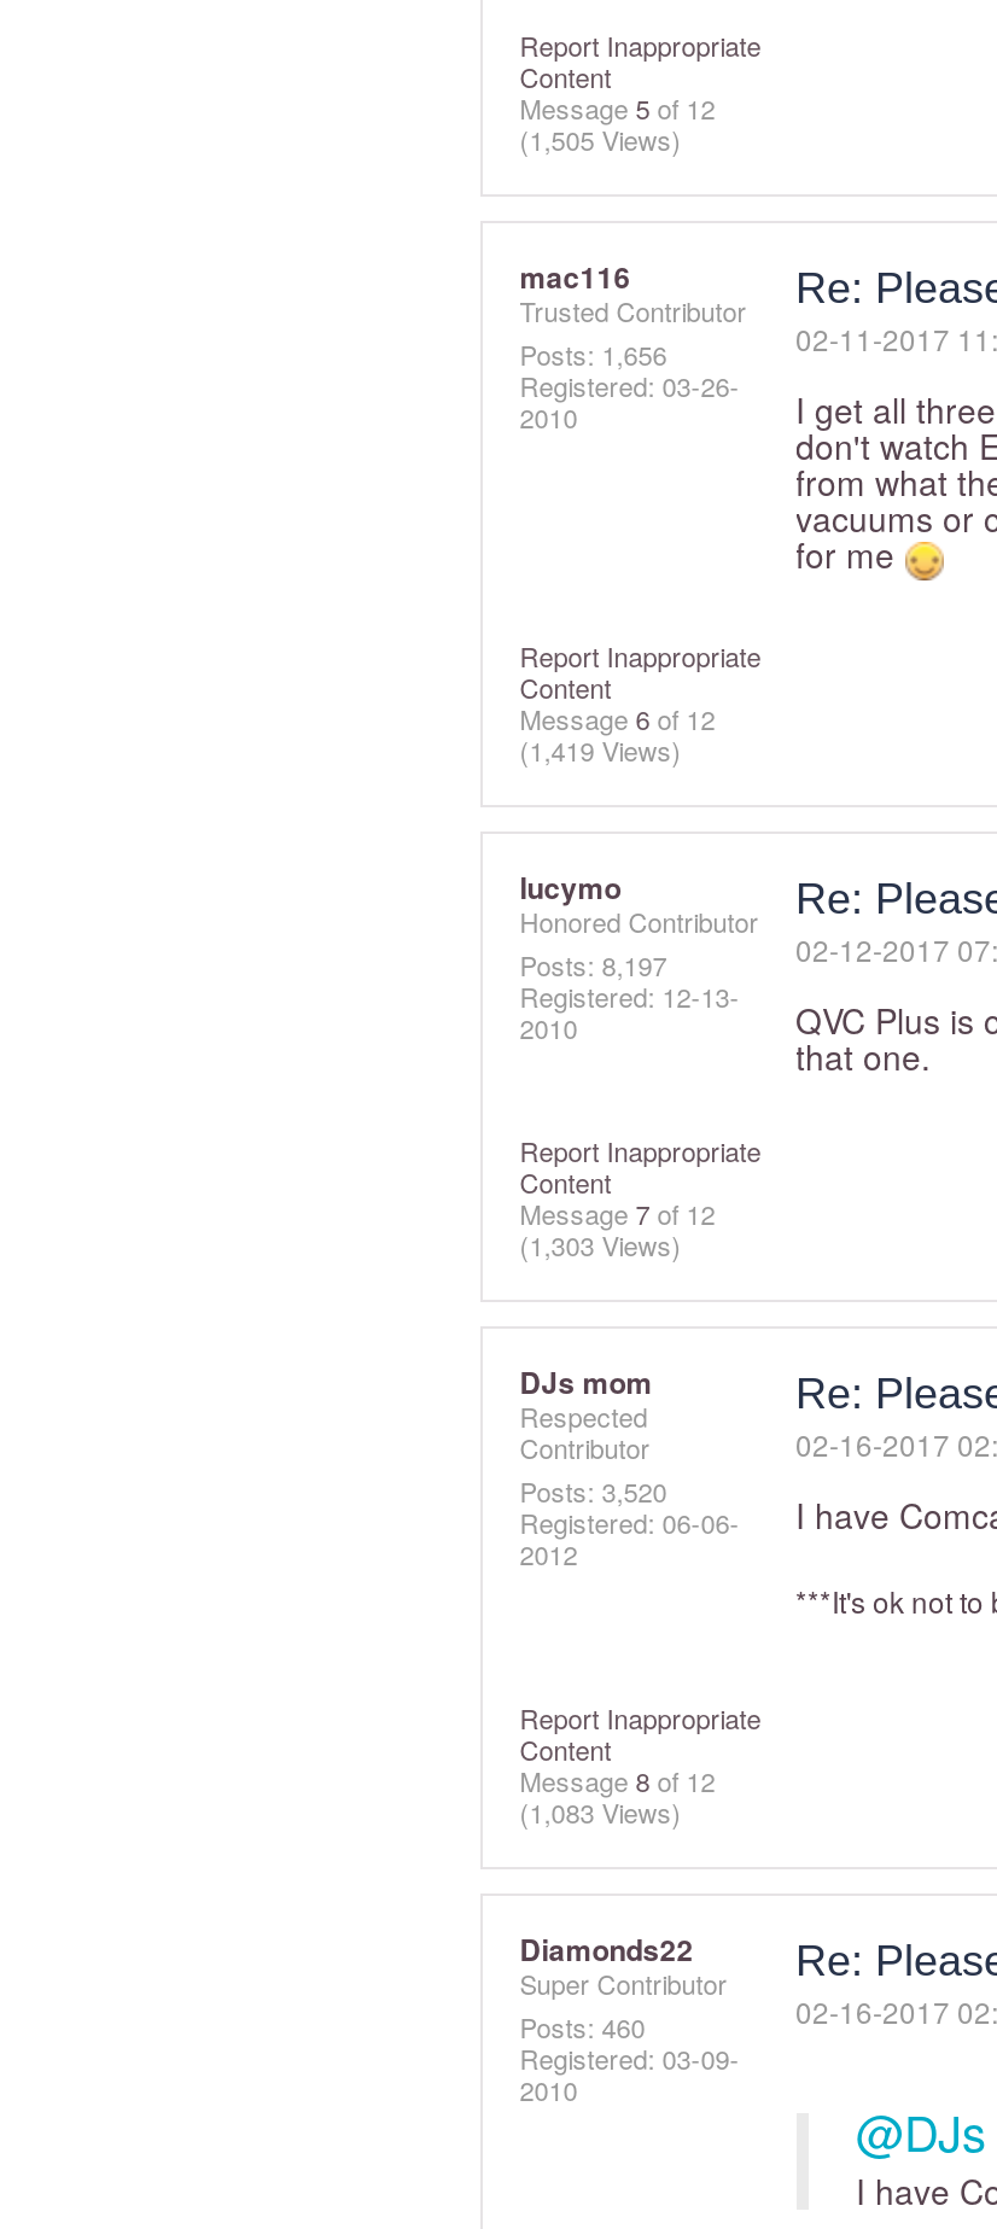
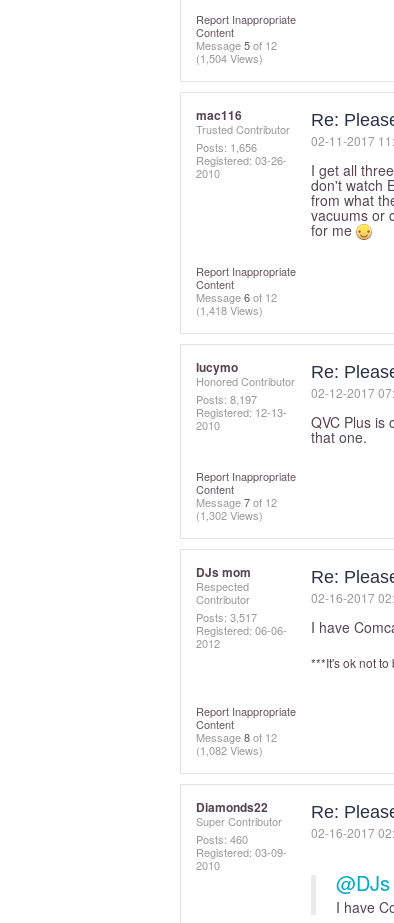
[520,122,681,161] (1,505 Views) -> [196,50,263,66] (1,504 Views)
[520,731,681,769] (1,419 Views) -> [196,302,263,318] (1,418 Views)
[520,1226,681,1264] (1,303 Views) -> [196,507,263,523] (1,302 Views)
[520,1472,667,1510] Posts: 3,520 -> [196,609,257,625] Posts: 3,517
[520,1793,681,1831] (1,083 Views) -> [196,742,263,758] (1,082 Views)

